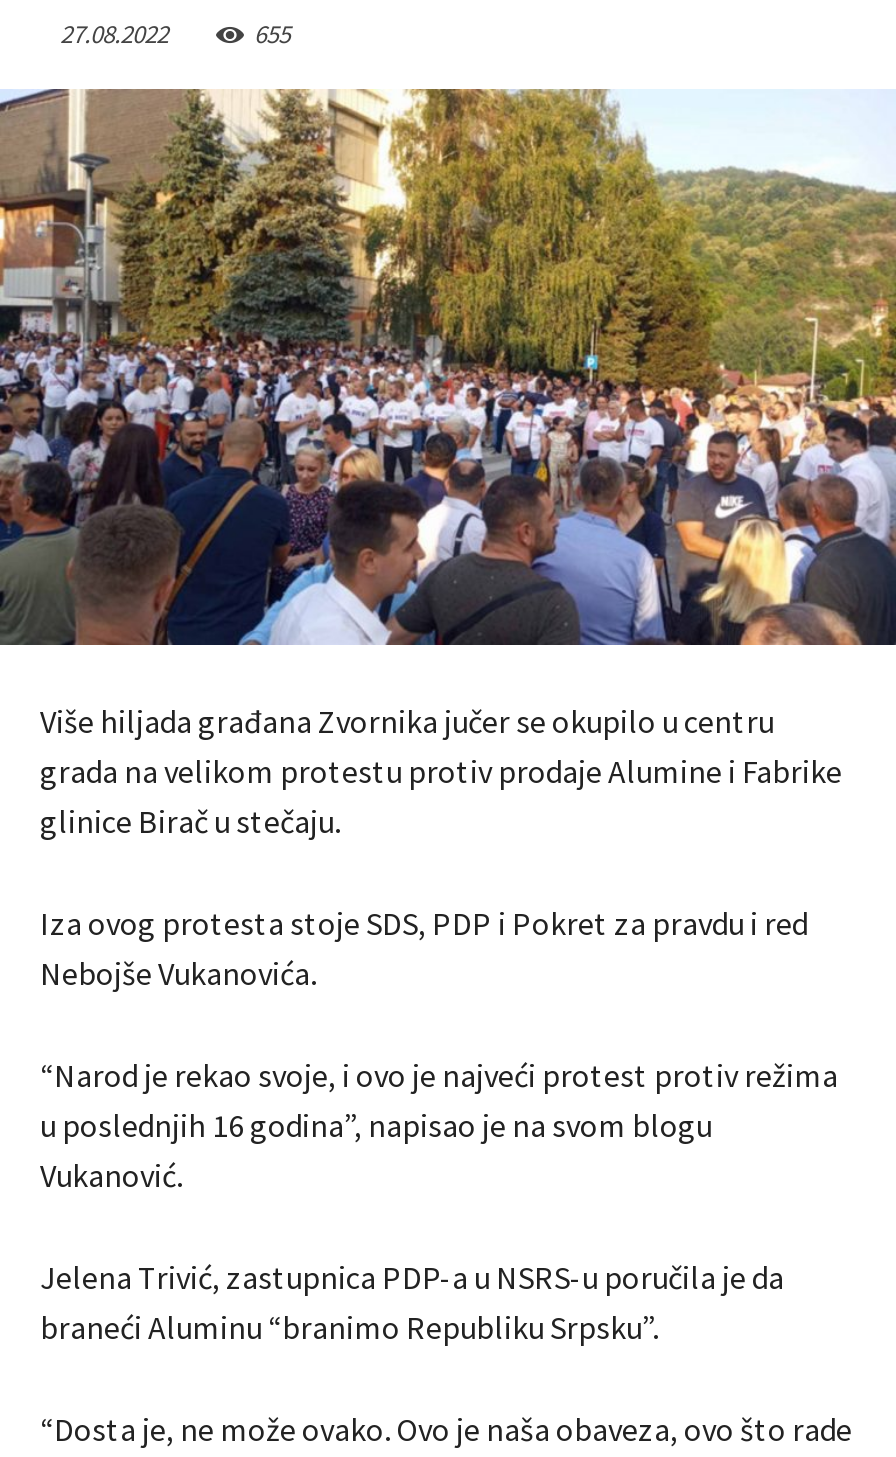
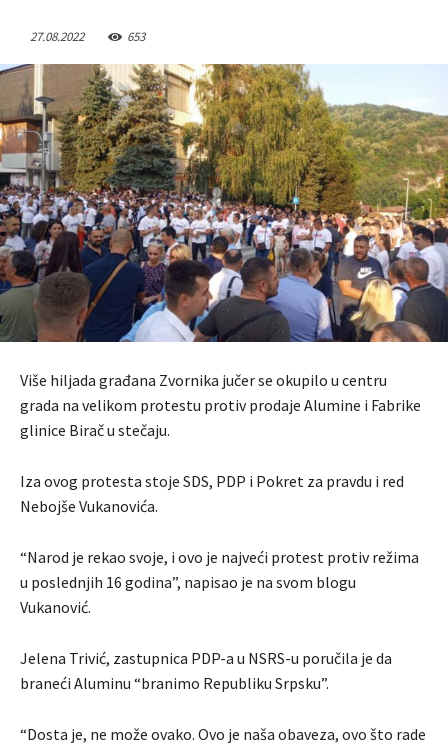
[254,17,290,51] 655 -> [127,28,145,45] 653

